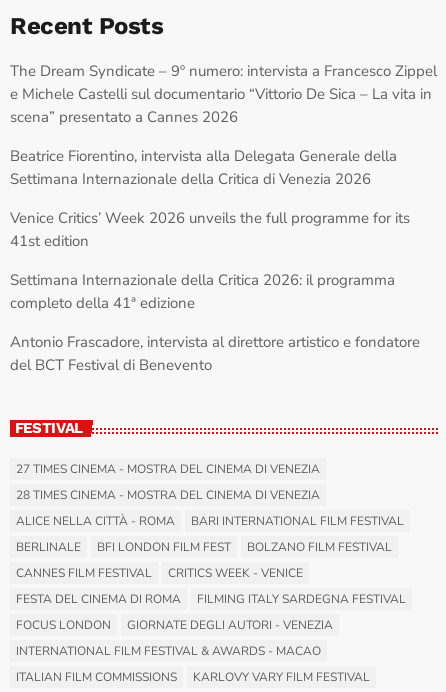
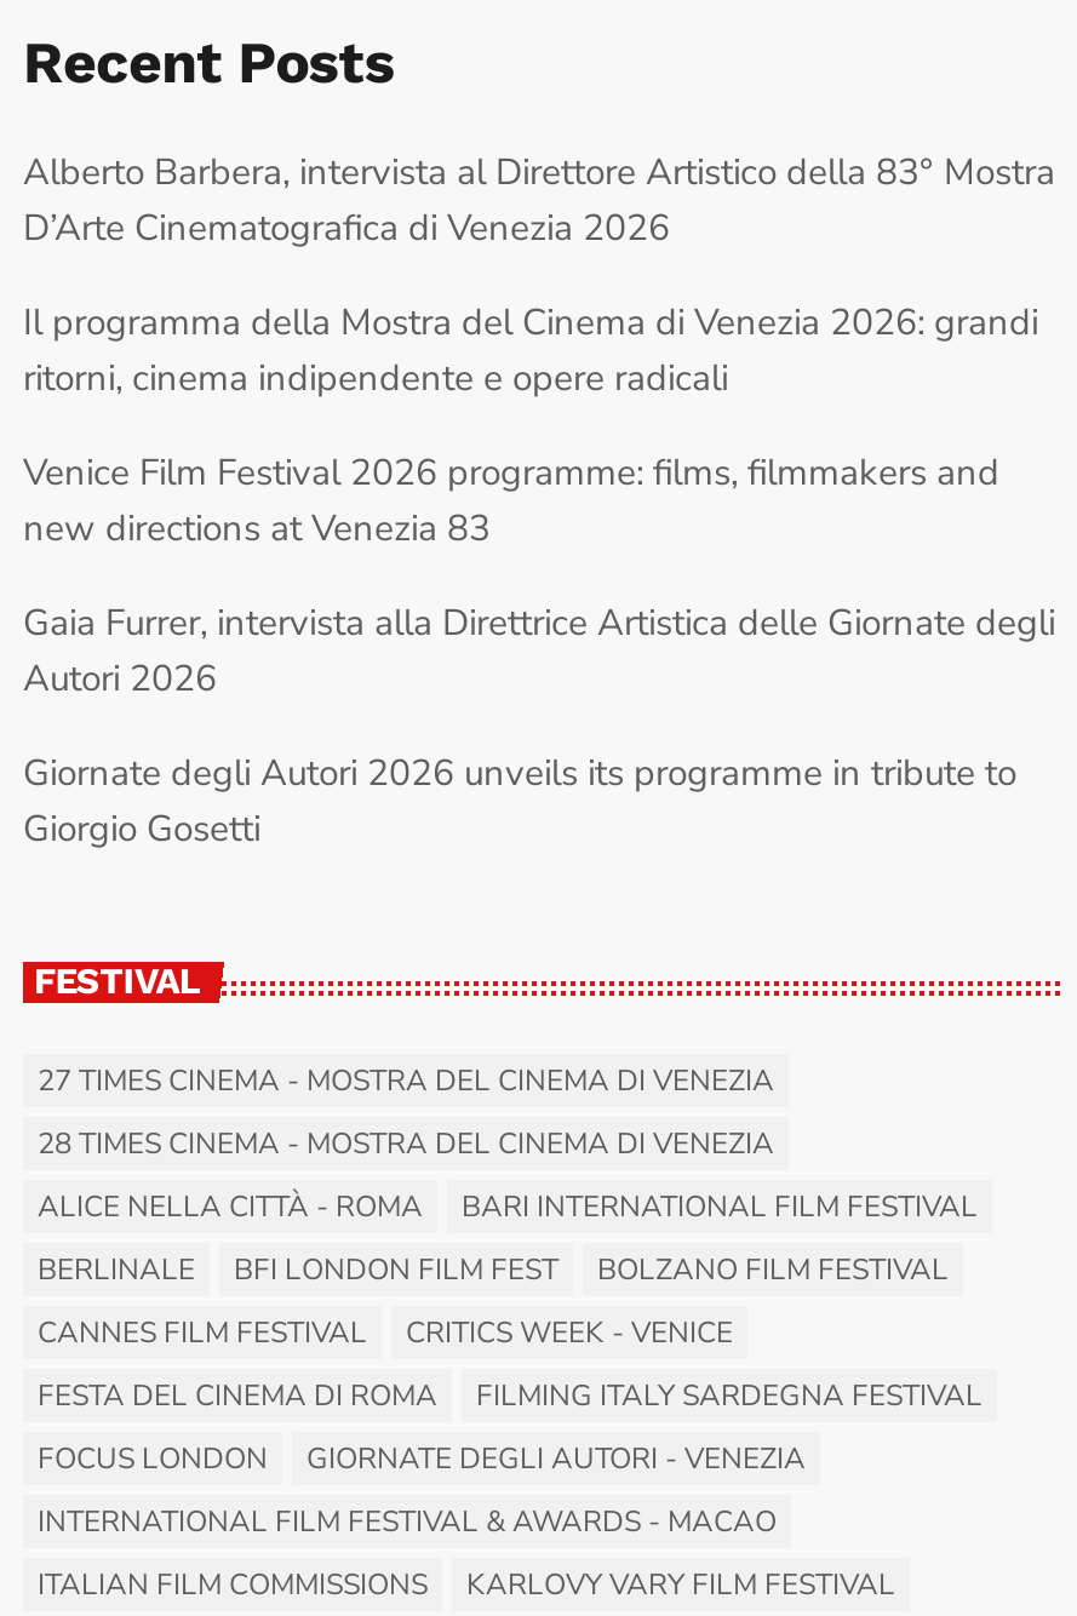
[10,61,437,127] The Dream Syndicate – 9º numero: intervista a Francesco Zippel | e Michele Castelli sul documentario “Vittorio De Sica – La vita in | scena” presentato a Cannes 2026 -> [23,147,1055,251] Alberto Barbera, intervista al Direttore Artistico della 83° Mostra | D’Arte Cinematografica di Venezia 2026
[10,146,397,189] Beatrice Fiorentino, intervista alla Delegata Generale della | Settimana Internazionale della Critica di Venezia 2026 -> [23,298,1038,402] Il programma della Mostra del Cinema di Venezia 2026: grandi | ritorni, cinema indipendente e opere radicali
[10,208,410,251] Venice Critics’ Week 2026 unveils the full programme for its | 41st edition -> [23,448,999,552] Venice Film Festival 2026 programme: films, filmmakers and | new directions at Venezia 83
[10,270,395,313] Settimana Internazionale della Critica 2026: il programma | completo della 41ª edizione -> [23,598,1055,702] Gaia Furrer, intervista alla Direttrice Artistica delle Giornate degli | Autori 2026
[10,332,420,375] Antonio Frascadore, intervista al direttore artistico e fondatore | del BCT Festival di Benevento -> [23,748,1016,852] Giornate degli Autori 2026 unveils its programme in tribute to | Giorgio Gosetti

